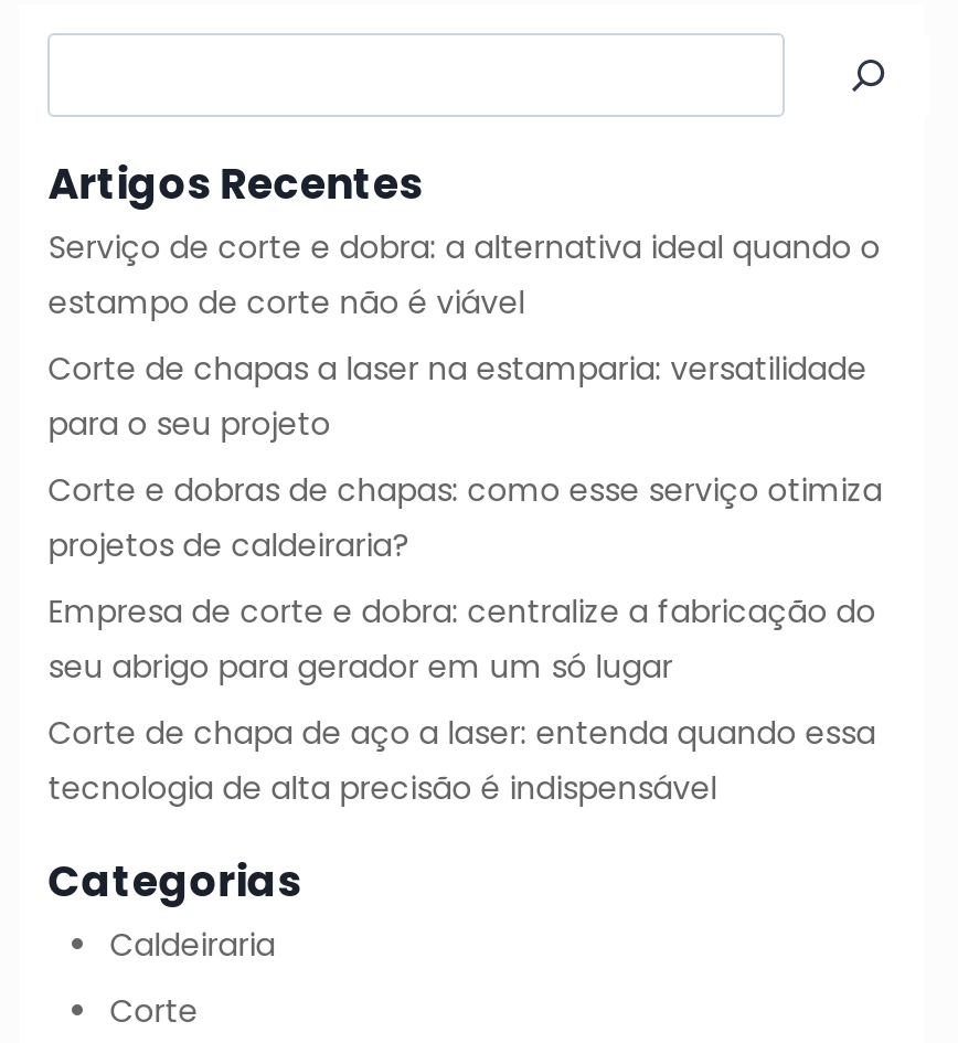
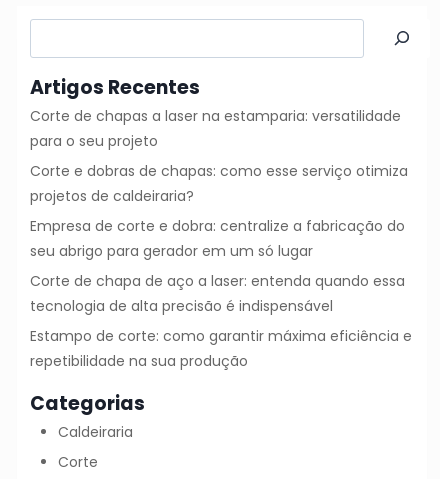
[48,224,880,323] Serviço de corte e dobra: a alternativa ideal quando o | estampo de corte não é viável -> none
moved [48,345,882,809] -> [30,106,408,316]: Corte de chapas a laser na estamparia: versatilidade | para o seu projeto | Corte e dobras de chapas: como esse serviço otimiza | projetos de caldeiraria? | Empresa de corte e dobra: centralize a fabricação do | seu abrigo para gerador em um só lugar | Corte de chapa de aço a laser: entenda quando essa | tecnologia de alta precisão é indispensável
none -> [30,326,412,371] Estampo de corte: como garantir máxima eficiência e | repetibilidade na sua produção

